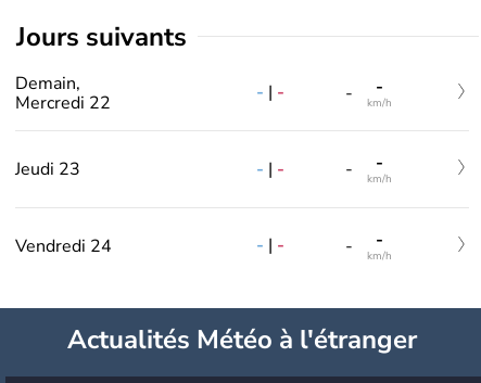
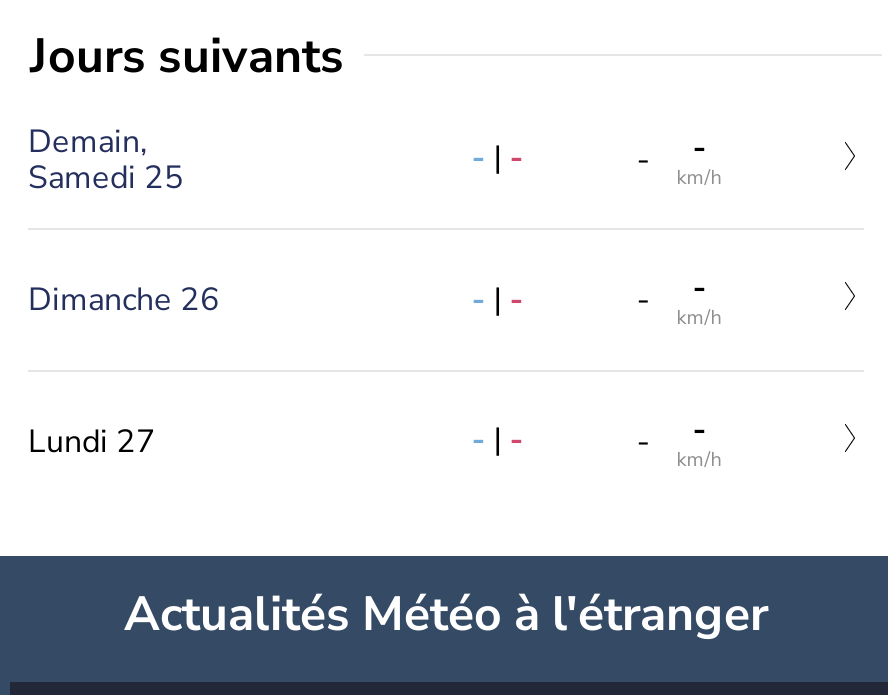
[15,91,111,115] Mercredi 22 -> [28,155,184,199] Samedi 25
[15,158,80,181] Jeudi 23 -> [28,278,220,322] Dimanche 26
[15,234,112,258] Vendredi 24 -> [28,420,156,464] Lundi 27

